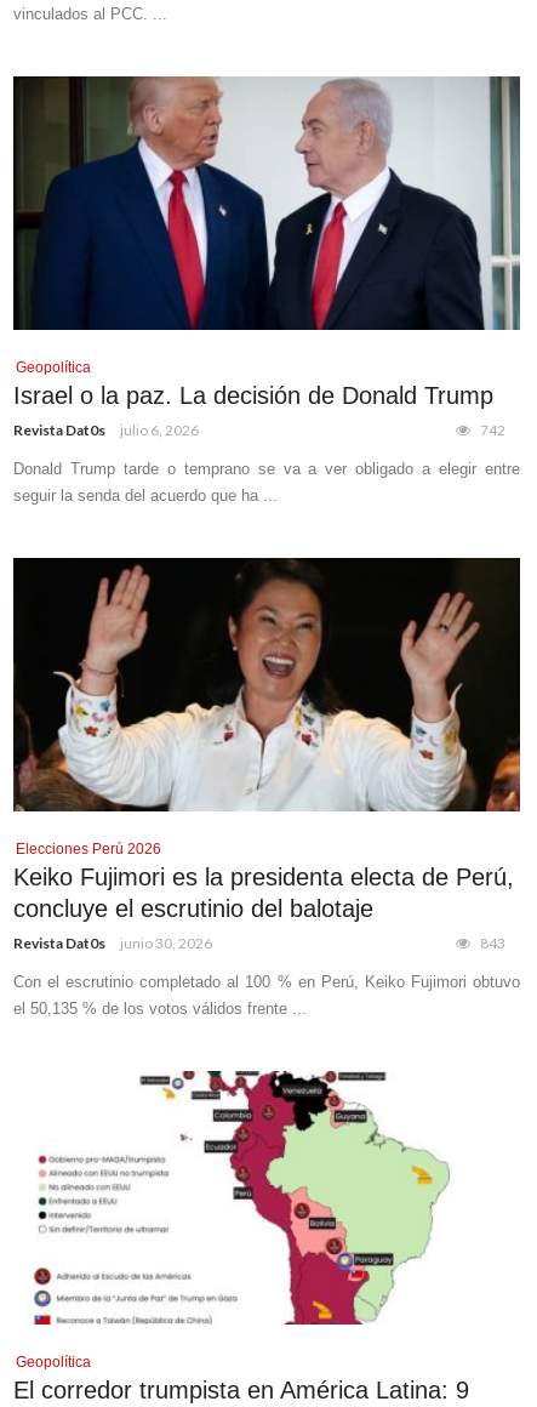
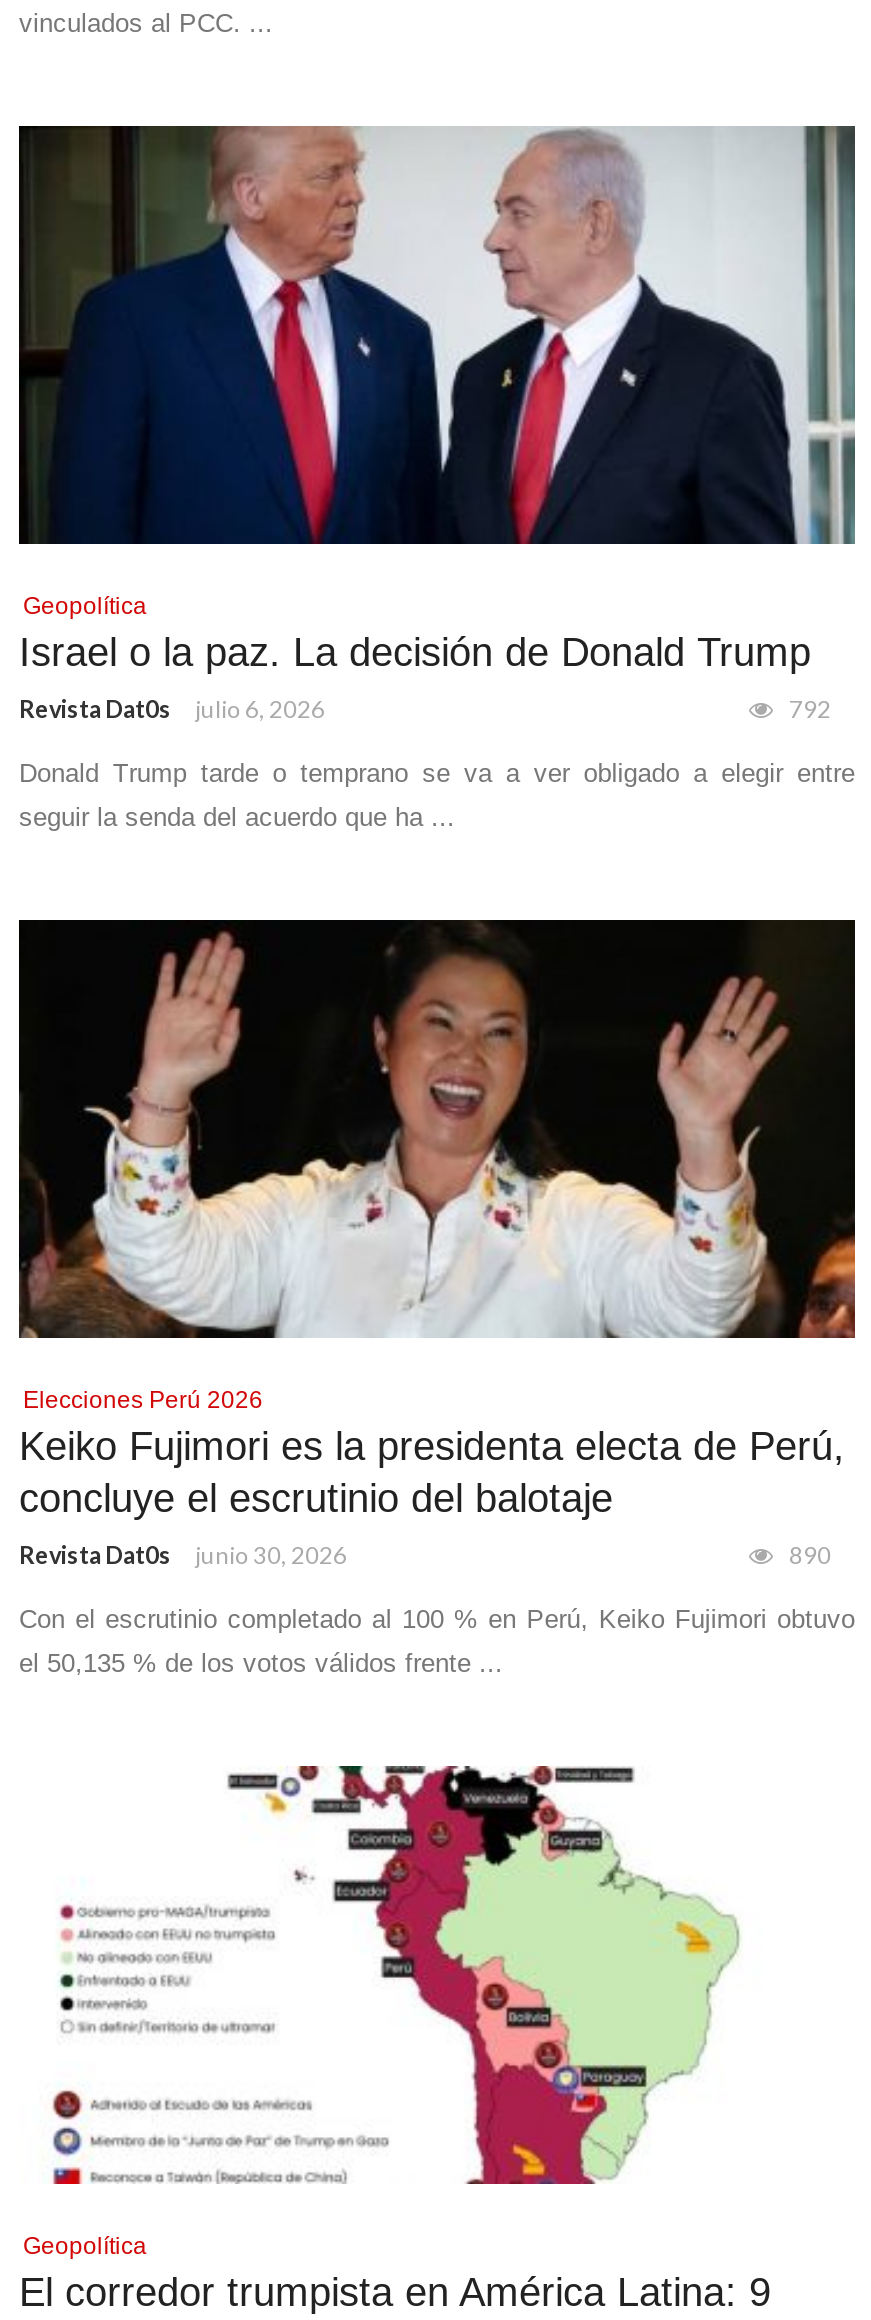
[480,421,505,439] 742 -> [789,695,831,725] 792
[480,934,505,953] 843 -> [789,1541,831,1571] 890

